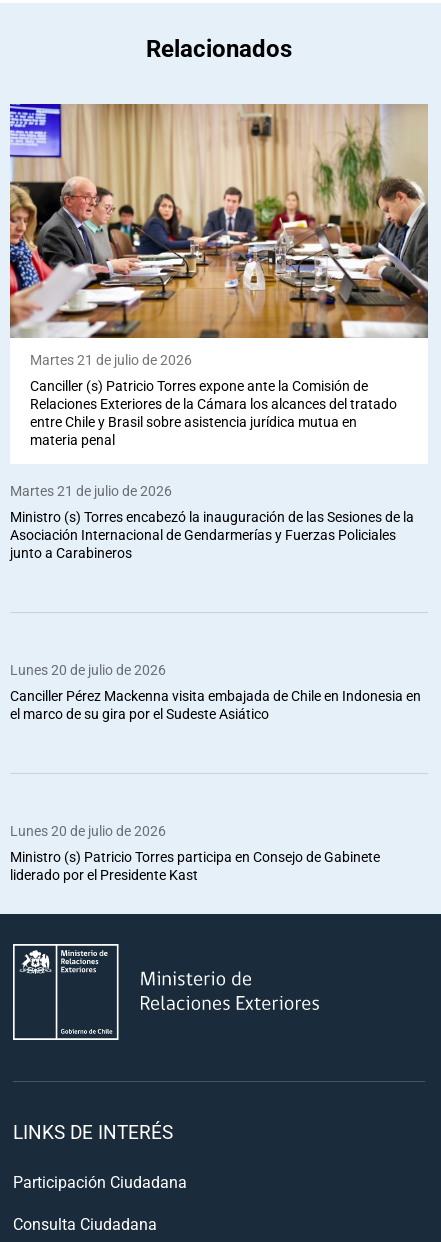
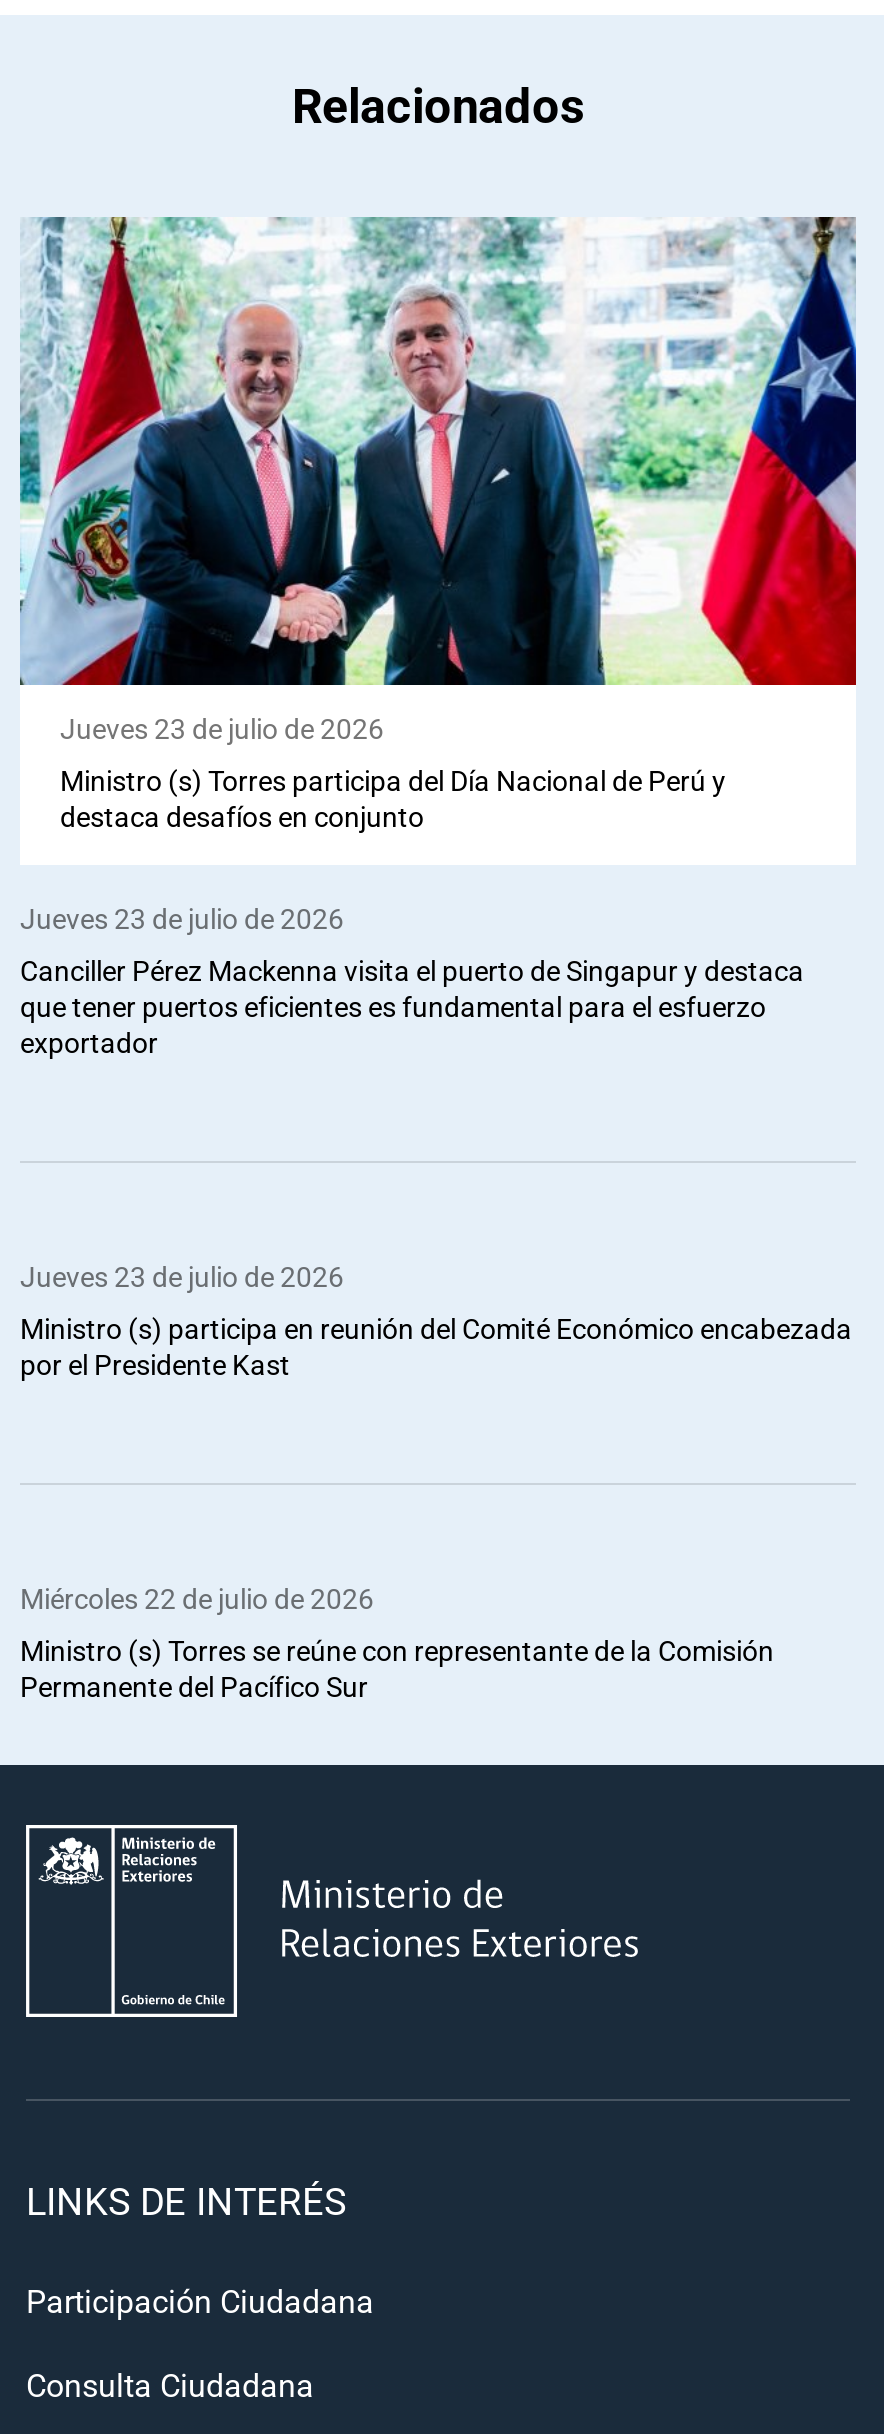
[9,103,429,449] [image] | Martes 21 de julio de 2026 | Canciller (s) Patricio Torres expone ante la Comisión de | Relaciones Exteriores de la Cámara los alcances del tratado | entre Chile y Brasil sobre asistencia jurídica mutua en | materia penal -> [18,215,858,834] [image] | Jueves 23 de julio de 2026 | Ministro (s) Torres participa del Día Nacional de Perú y | destaca desafíos en conjunto
[10,481,414,562] Martes 21 de julio de 2026 | Ministro (s) Torres encabezó la inauguración de las Sesiones de la | Asociación Internacional de Gendarmerías y Fuerzas Policiales | junto a Carabineros -> [20,898,804,1060] Jueves 23 de julio de 2026 | Canciller Pérez Mackenna visita el puerto de Singapur y destaca | que tener puertos eficientes es fundamental para el esfuerzo | exportador
[10,660,421,723] Lunes 20 de julio de 2026 | Canciller Pérez Mackenna visita embajada de Chile en Indonesia en | el marco de su gira por el Sudeste Asiático -> [20,1256,852,1382] Jueves 23 de julio de 2026 | Ministro (s) participa en reunión del Comité Económico encabezada | por el Presidente Kast
[10,821,380,884] Lunes 20 de julio de 2026 | Ministro (s) Patricio Torres participa en Consejo de Gabinete | liderado por el Presidente Kast -> [20,1578,774,1704] Miércoles 22 de julio de 2026 | Ministro (s) Torres se reúne con representante de la Comisión | Permanente del Pacífico Sur

